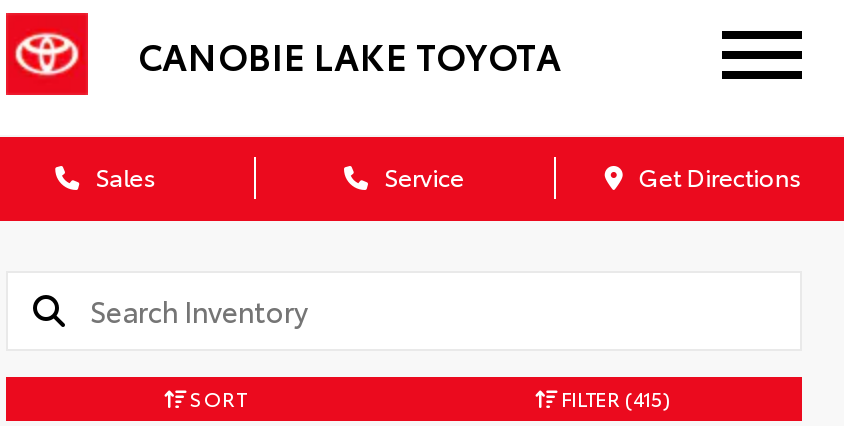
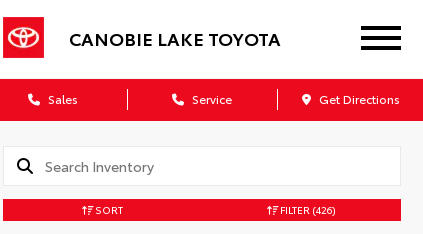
[557,383,671,413] FILTER (415) -> [278,202,336,217] FILTER (426)

